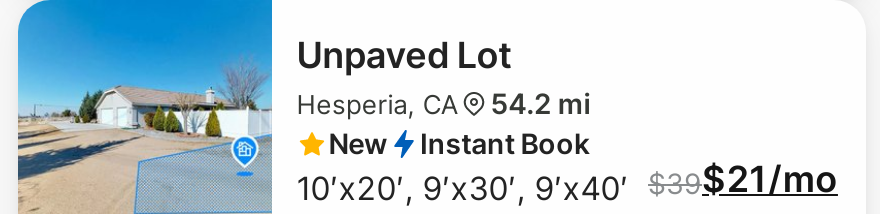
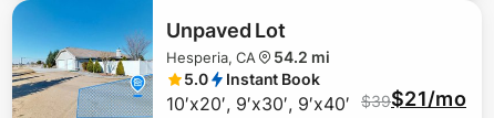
[328,126,388,160] New -> [184,69,208,88] 5.0

